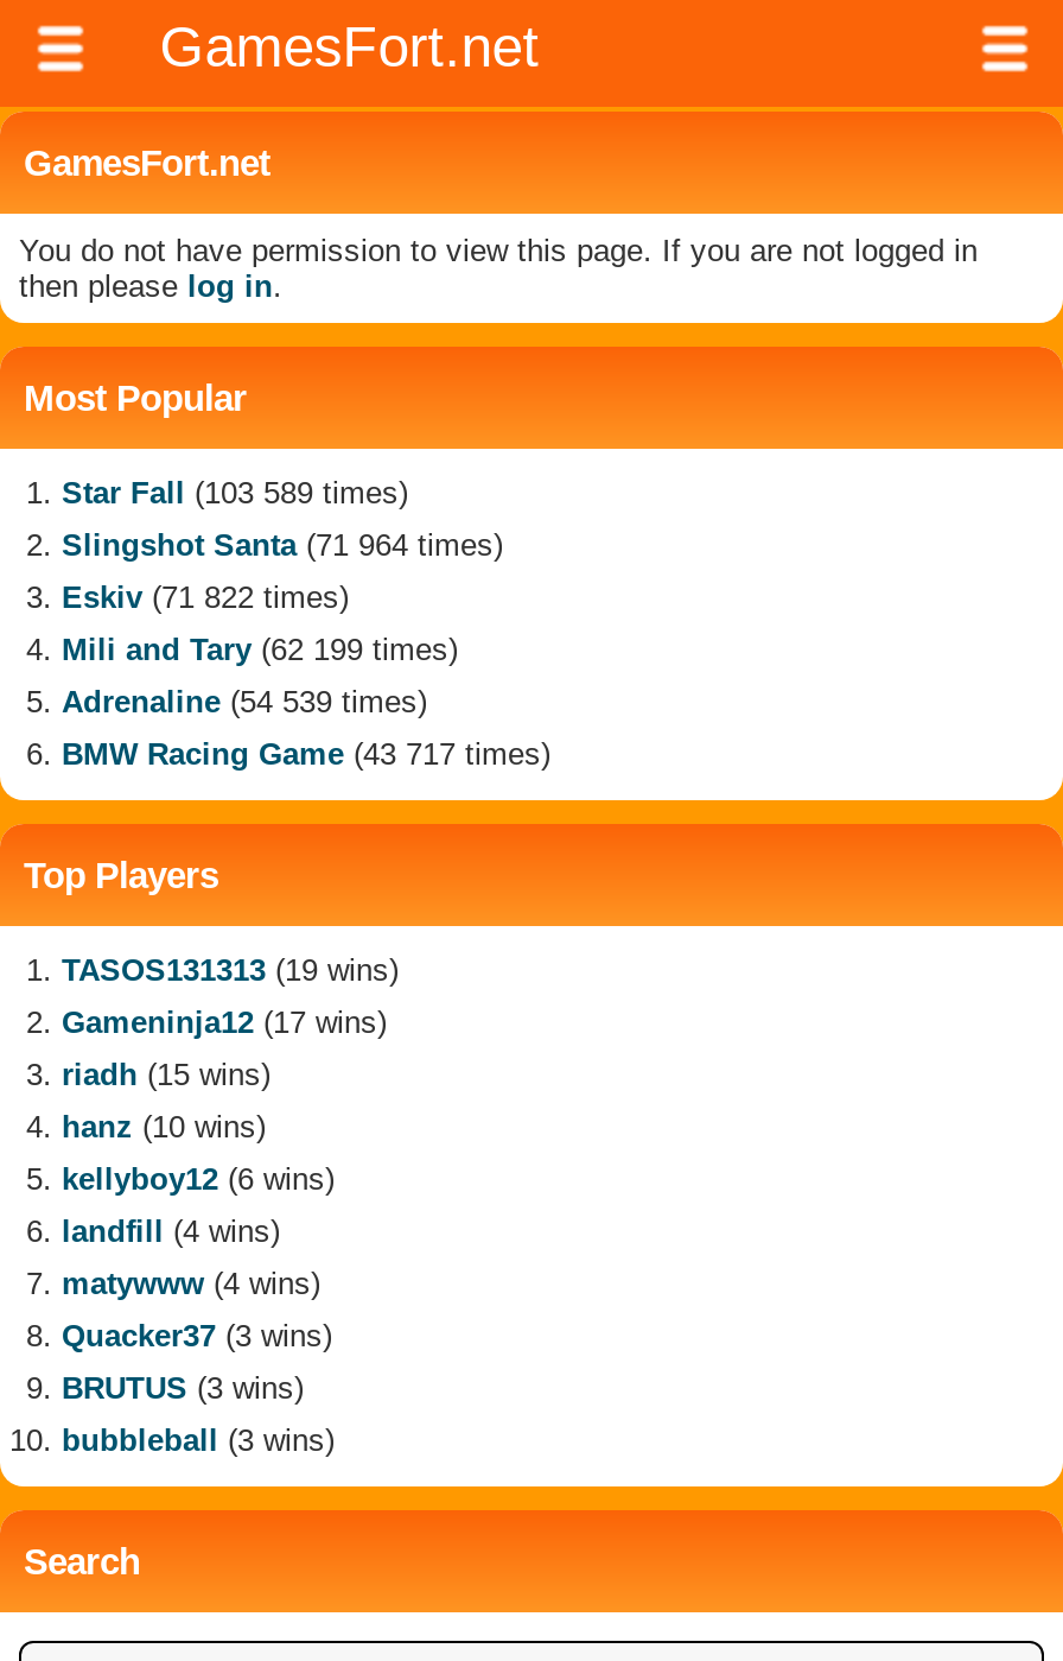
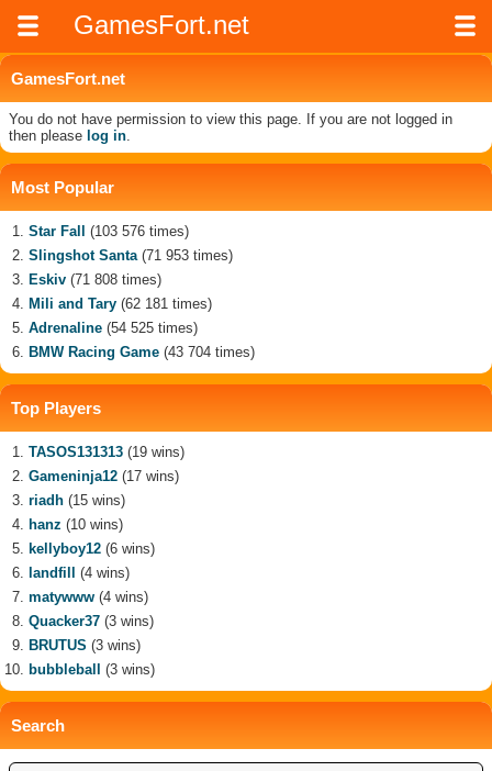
[62,475,408,511] Star Fall (103 589 times) -> [29,223,189,239] Star Fall (103 576 times)
[62,527,503,563] Slingshot Santa (71 964 times) -> [29,247,233,264] Slingshot Santa (71 953 times)
[62,579,349,615] Eskiv (71 822 times) -> [29,271,161,288] Eskiv (71 808 times)
[62,632,458,667] Mili and Tary (62 199 times) -> [29,295,212,312] Mili and Tary (62 181 times)
[62,684,427,719] Adrenaline (54 539 times) -> [29,320,198,336] Adrenaline (54 525 times)
[62,736,550,772] BMW Racing Game (43 717 times) -> [29,344,255,360] BMW Racing Game (43 704 times)

